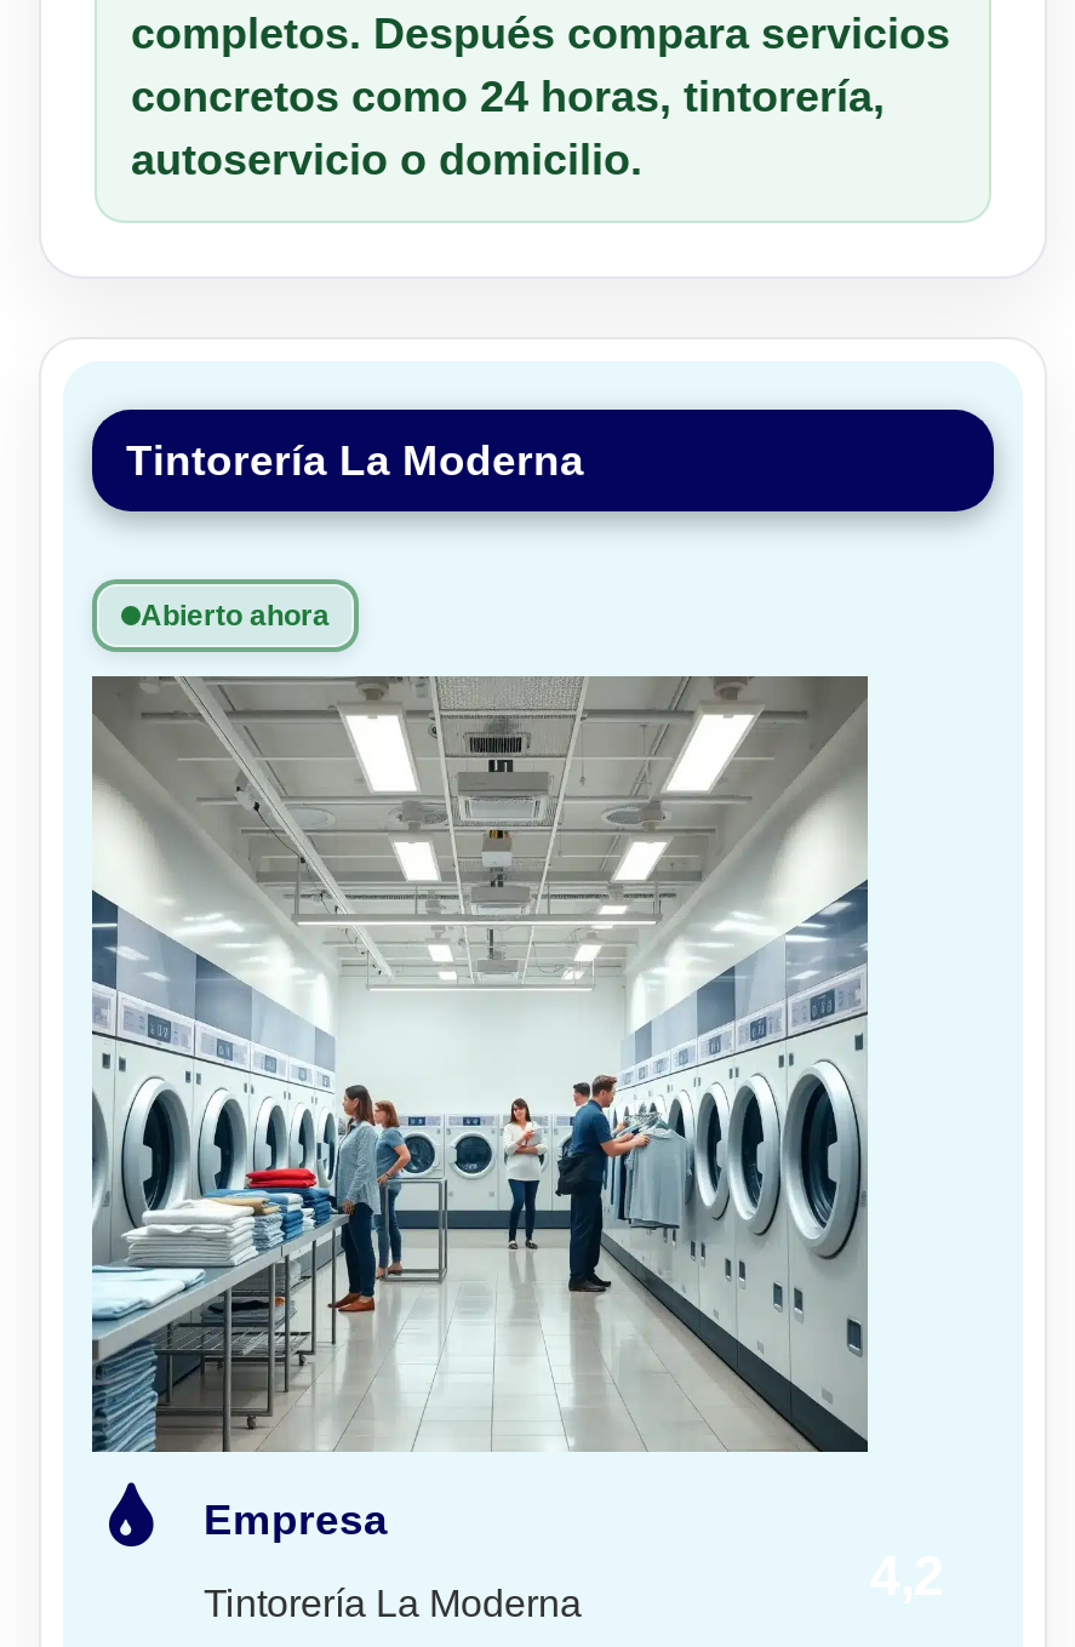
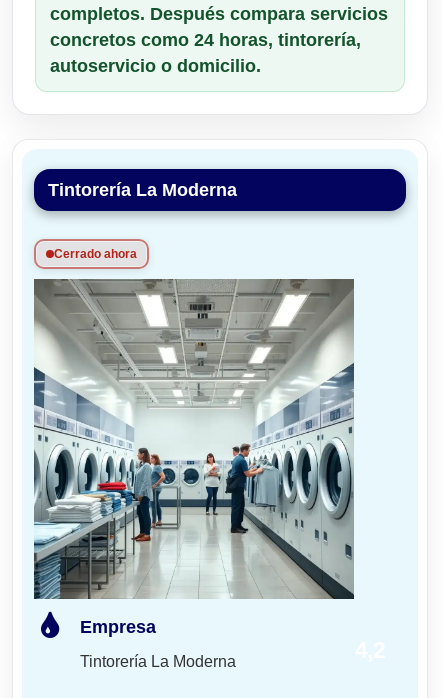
[141,598,330,632] Abierto ahora -> [54,247,137,261] Cerrado ahora

